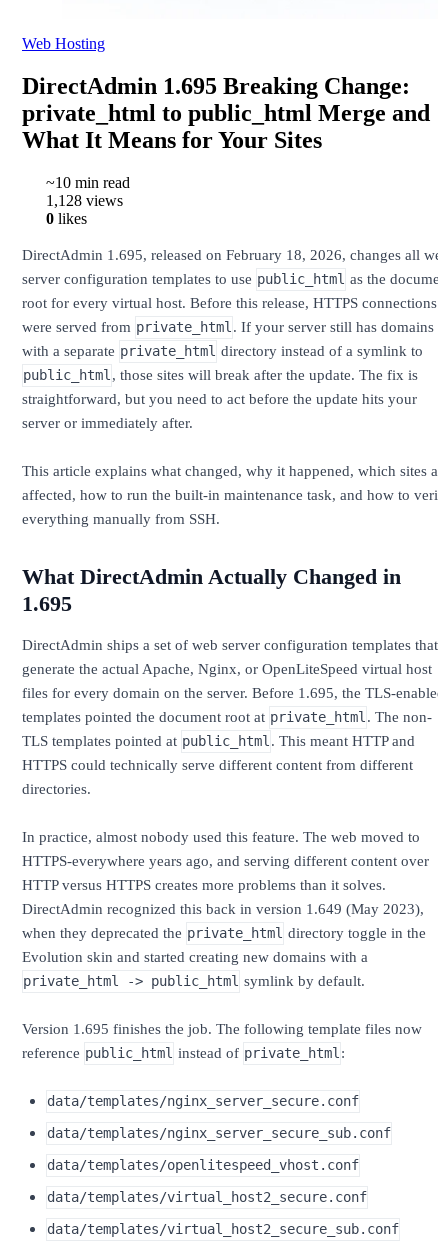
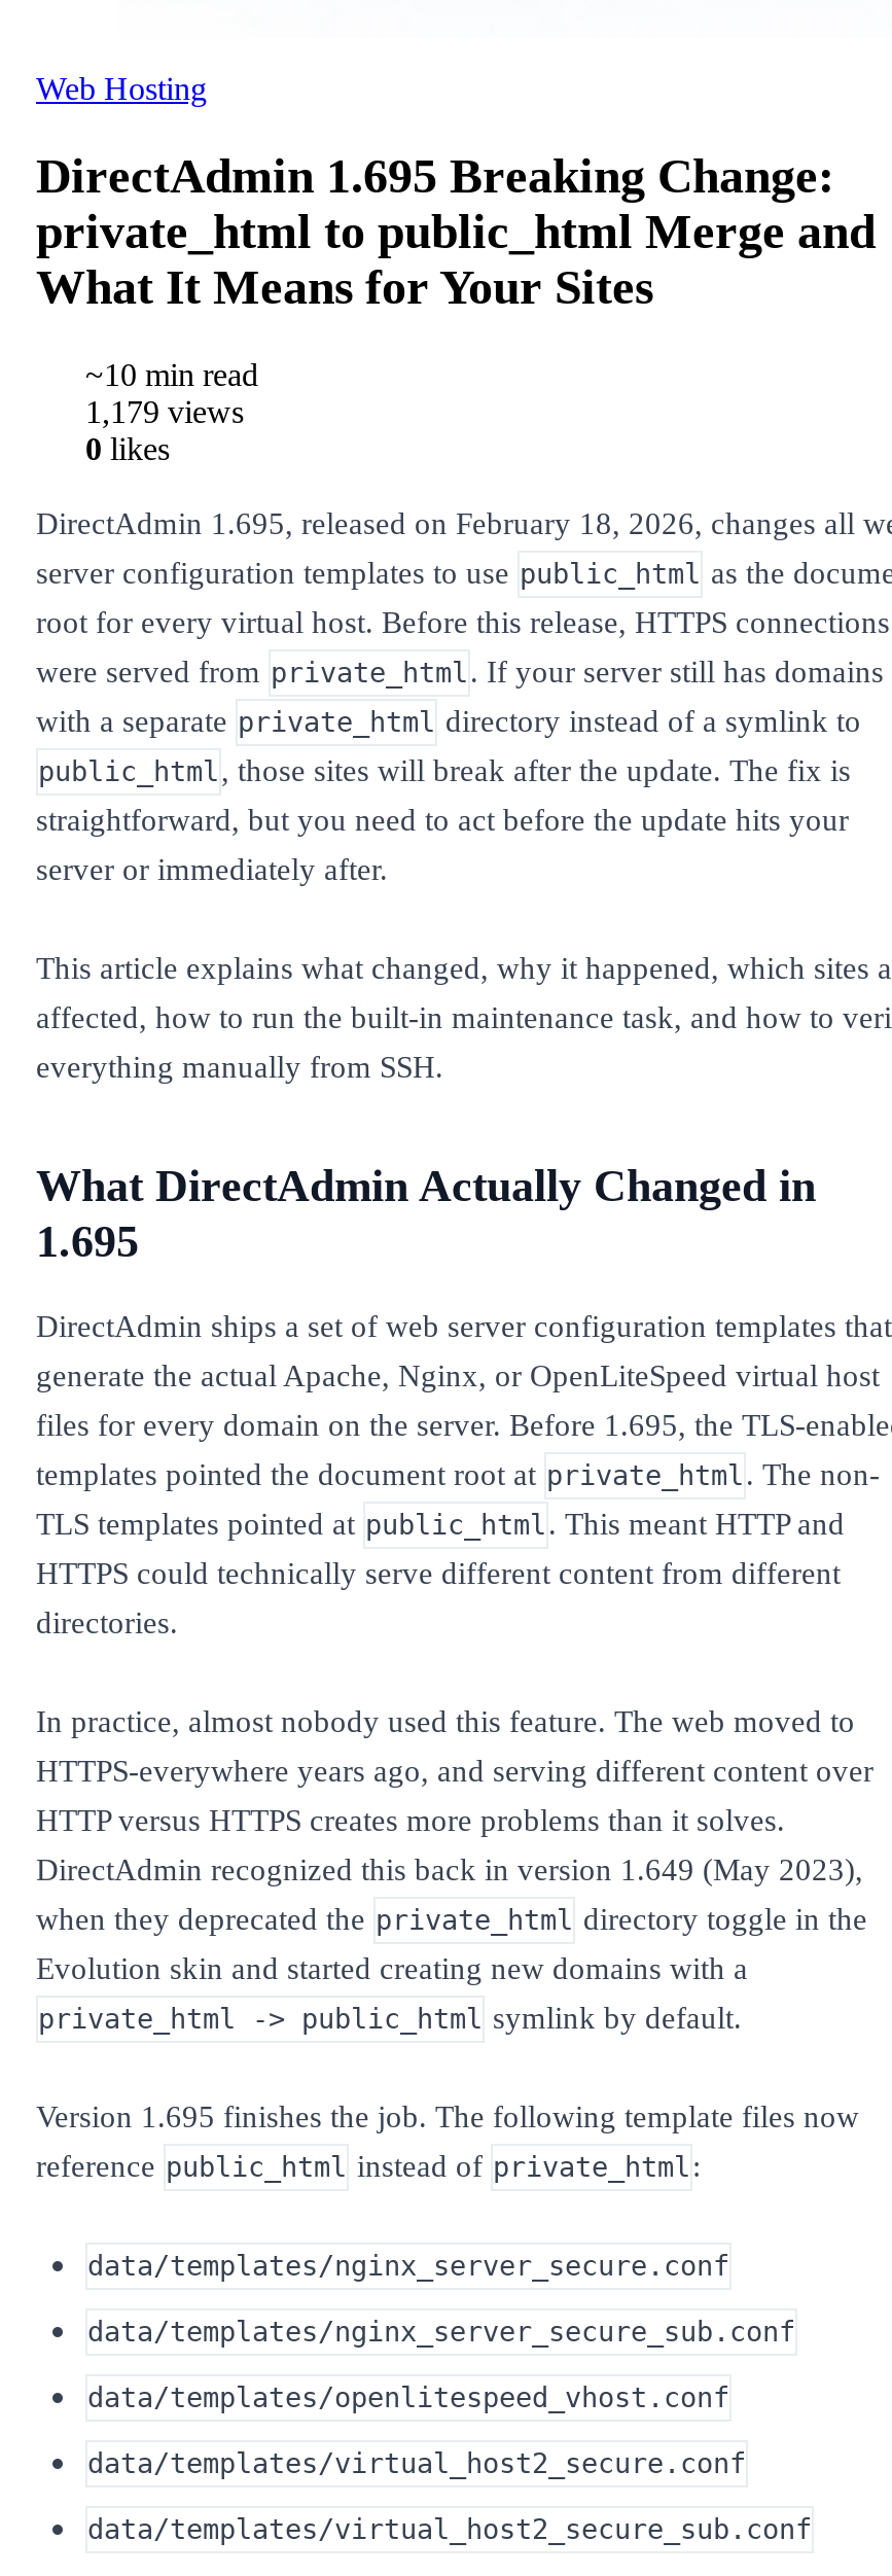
[46,192,123,209] 1,128 views -> [85,394,244,429] 1,179 views

